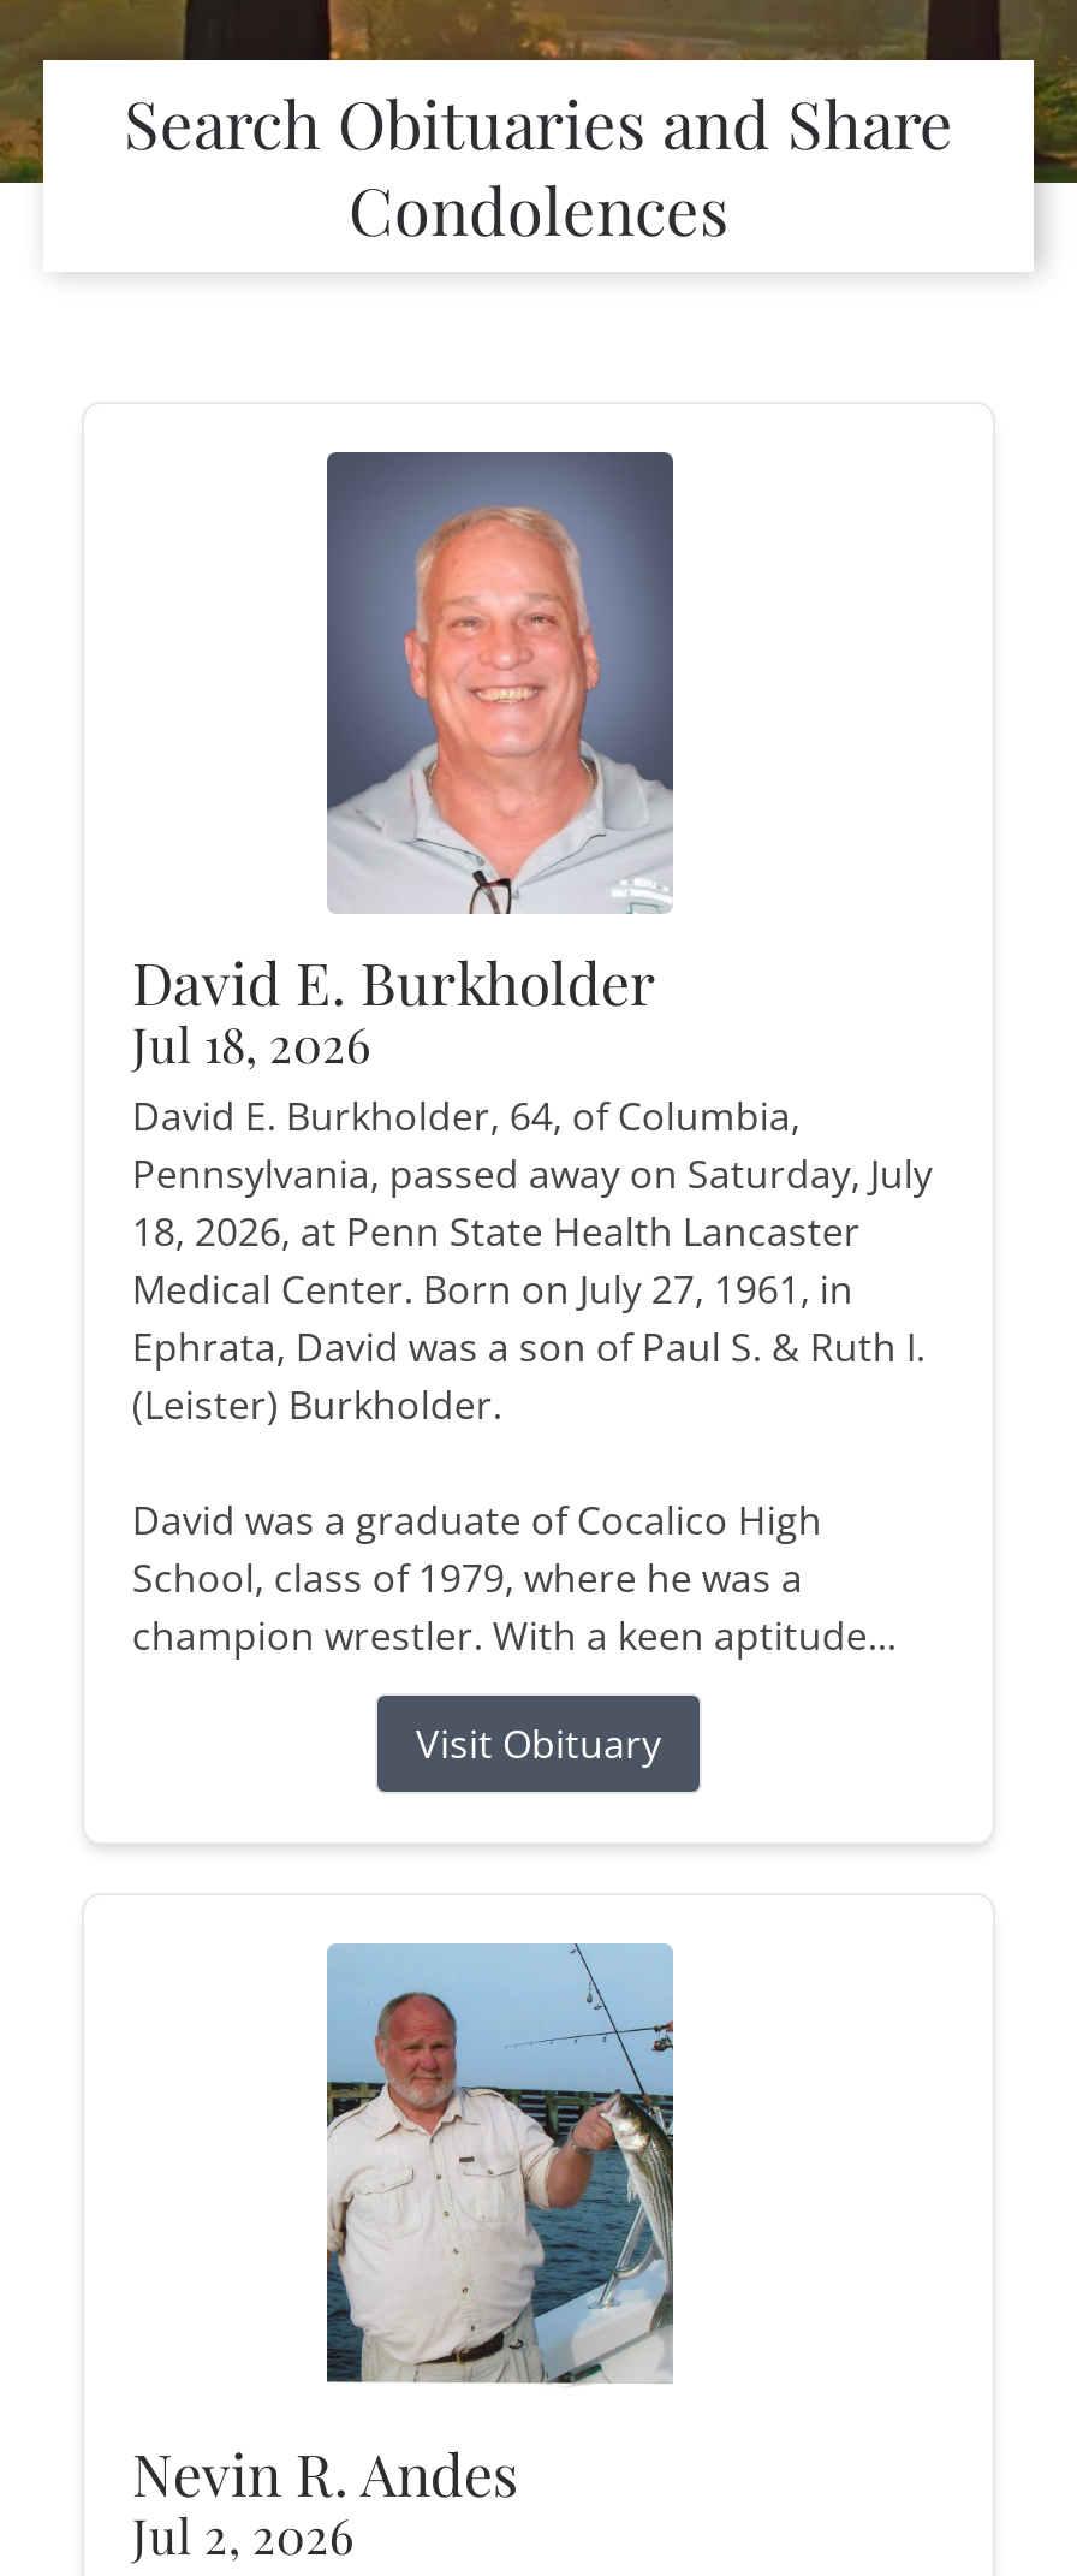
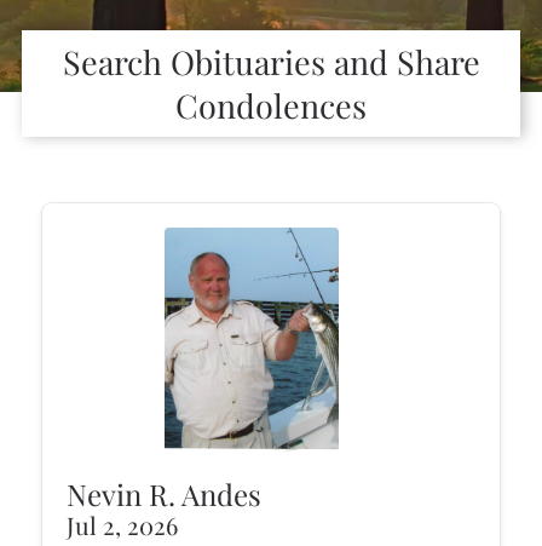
[132,452,933,1770] [image] | David E. Burkholder | Jul 18, 2026 | David E. Burkholder, 64, of Columbia, | Pennsylvania, passed away on Saturday, July | 18, 2026, at Penn State Health Lancaster | Medical Center. Born on July 27, 1961, in | Ephrata, David was a son of Paul S. & Ruth I. | (Leister) Burkholder. | David was a graduate of Cocalico High | School, class of 1979, where he was a | champion wrestler. With a keen aptitude... | Visit Obituary -> none

